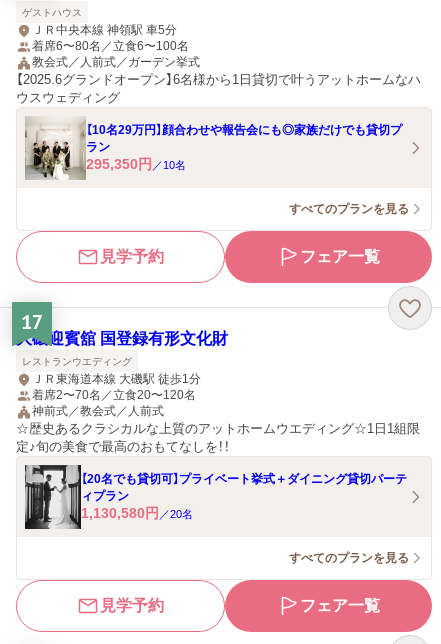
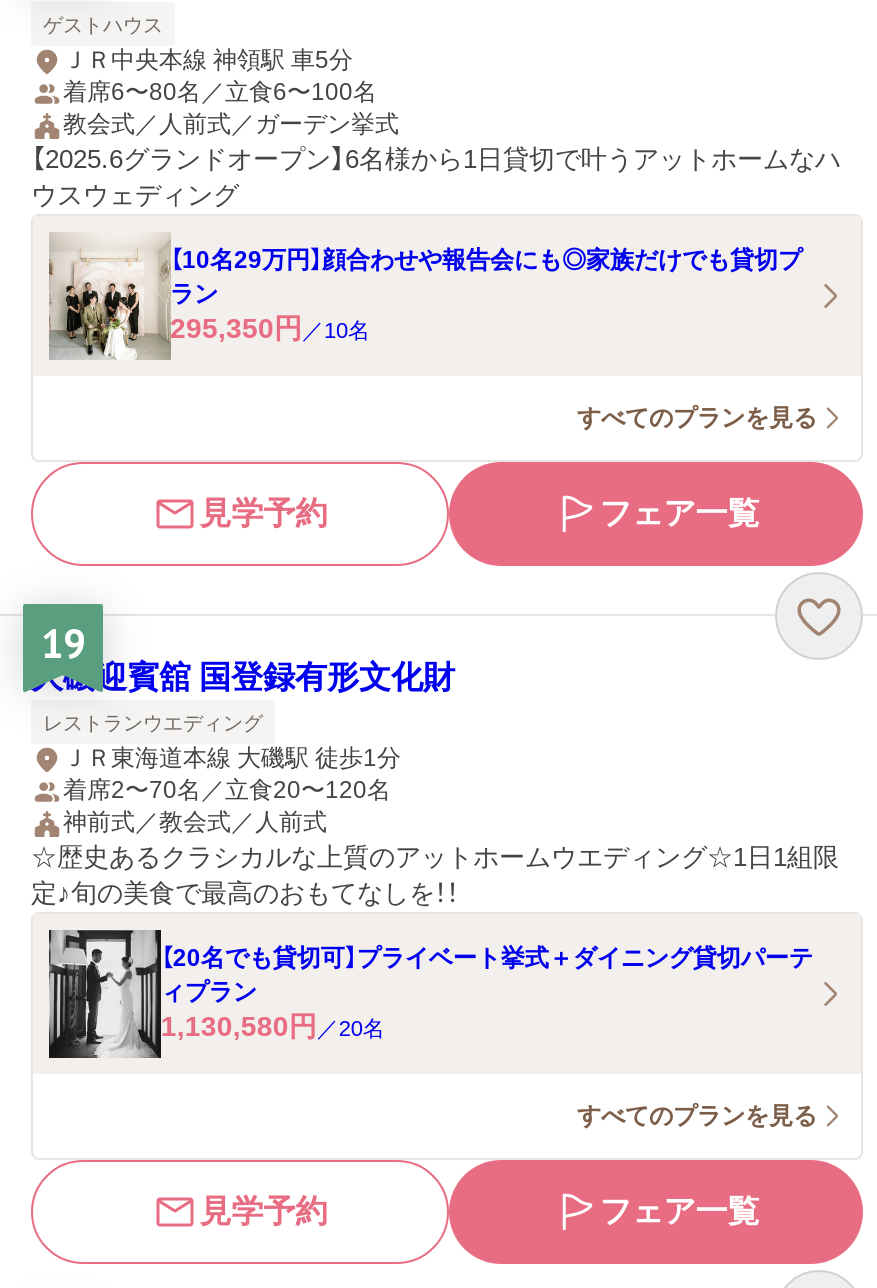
[21,309,43,335] 17 -> [41,618,85,670] 19

